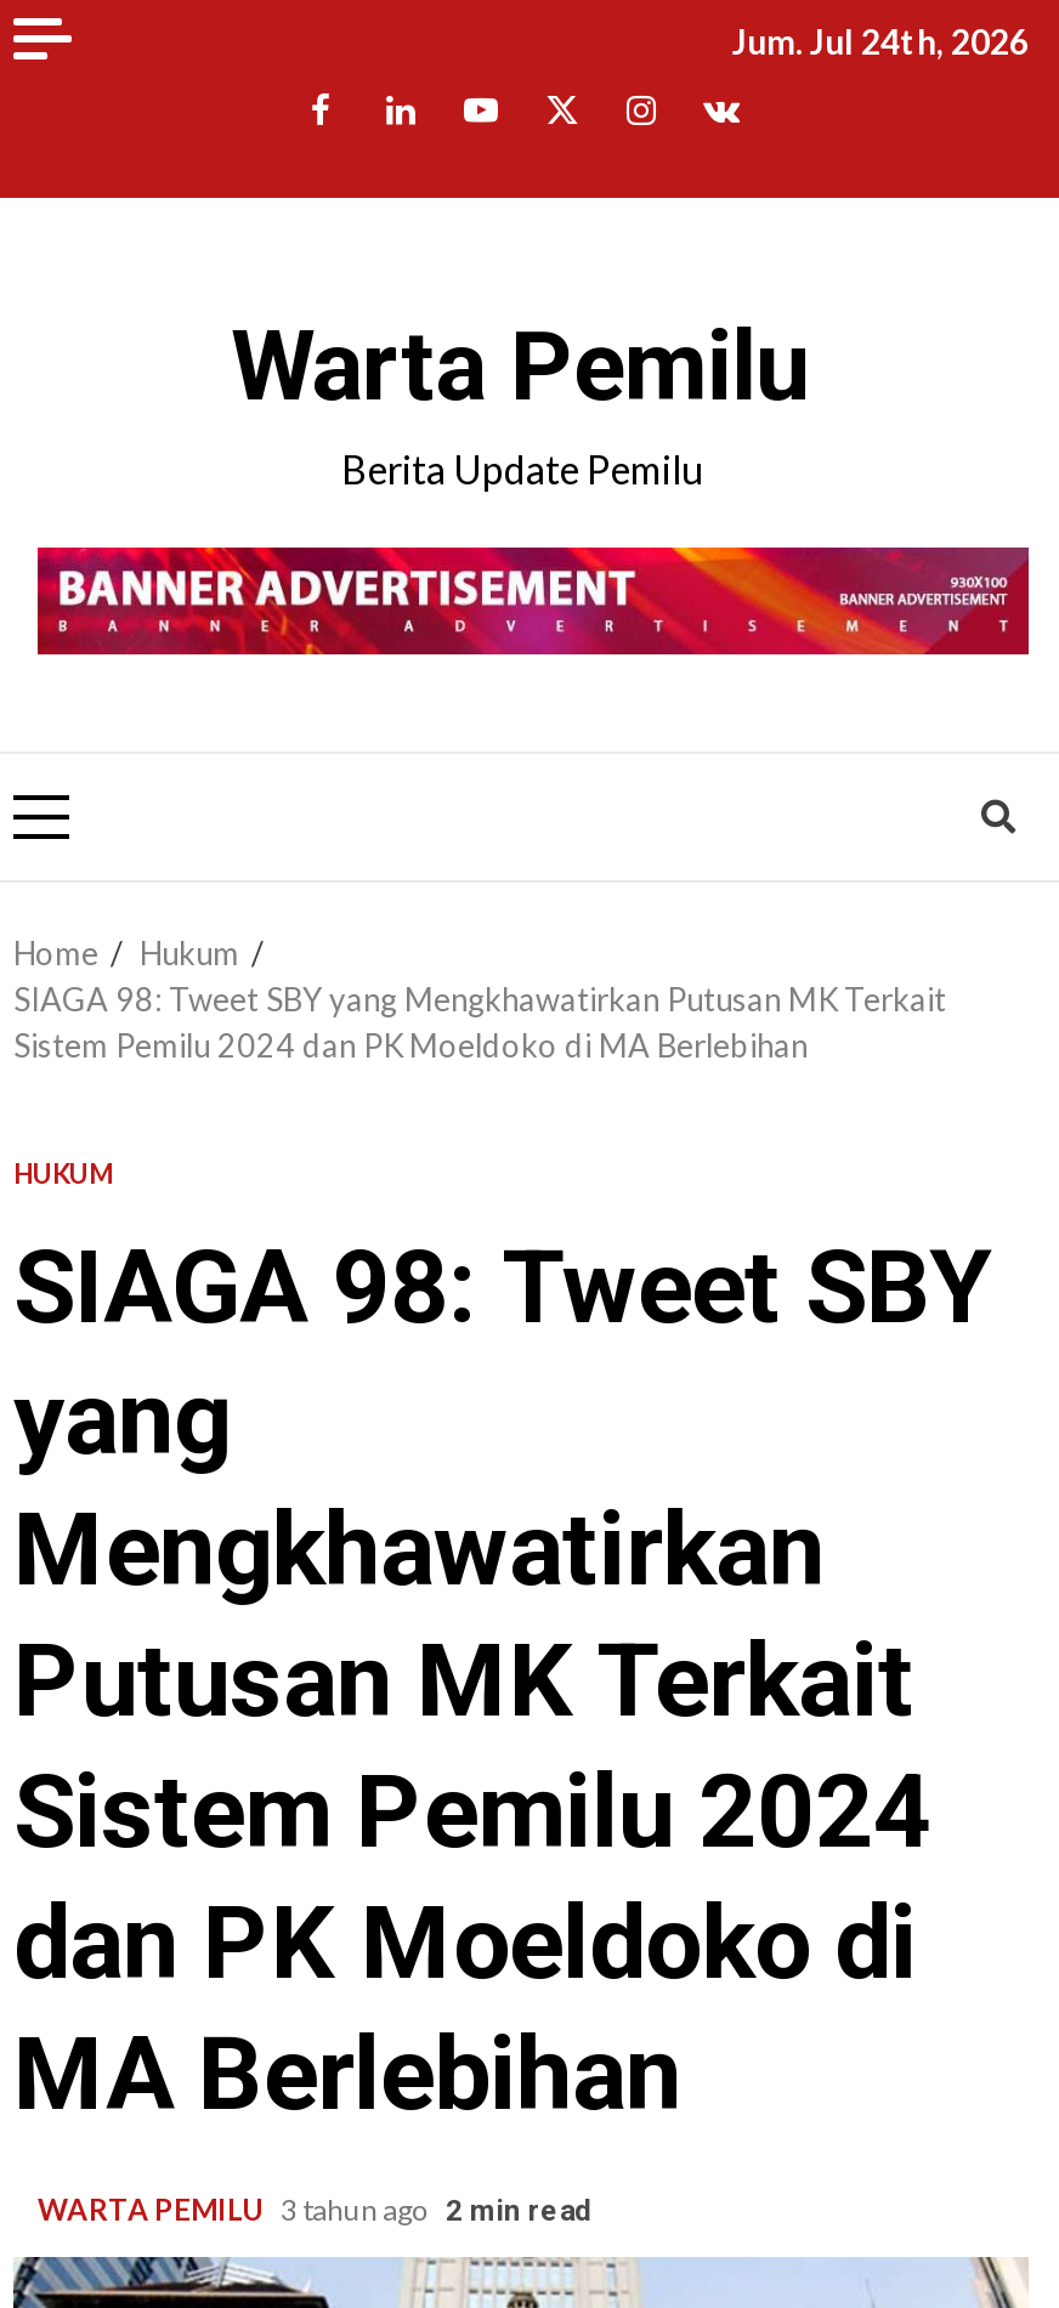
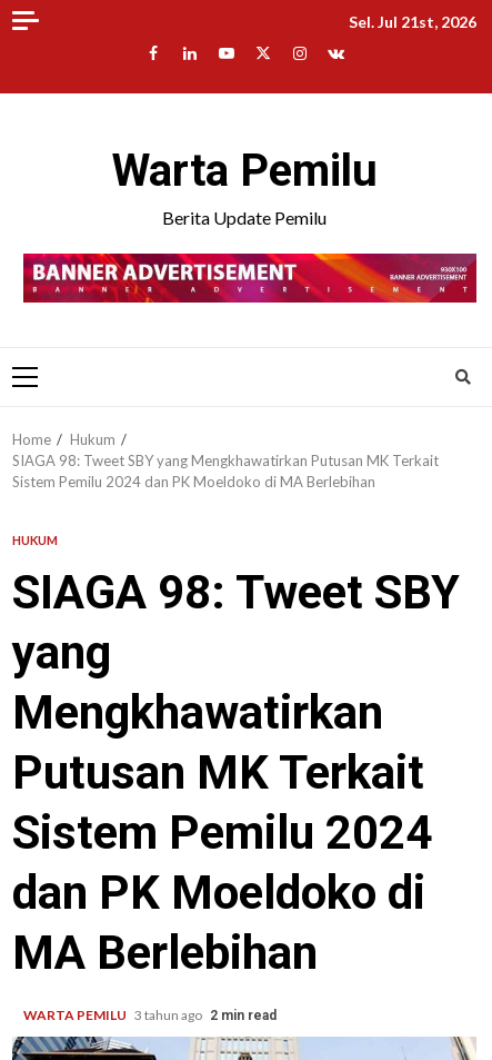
[732,19,1029,61] Jum. Jul 24th, 2026 -> [349,12,476,31] Sel. Jul 21st, 2026

